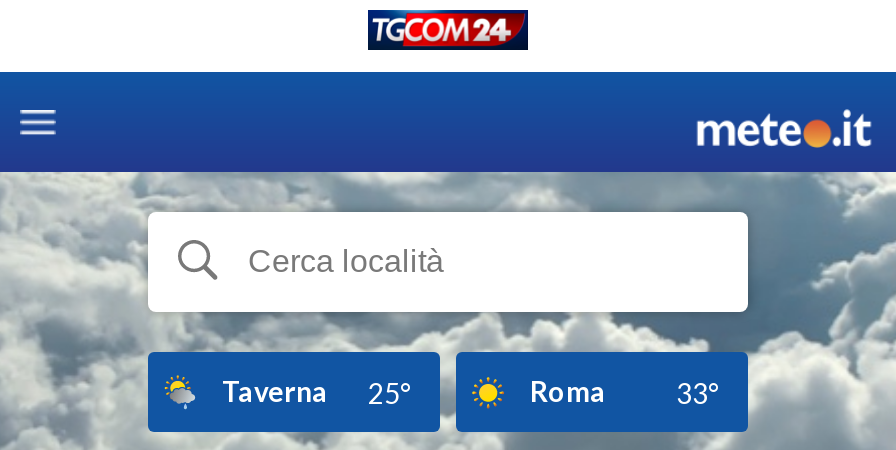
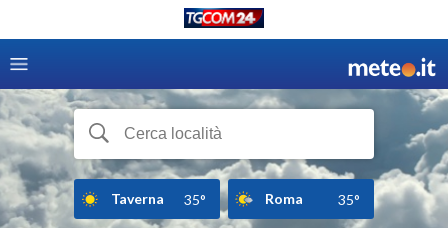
[222,373,412,409] Taverna 25° -> [111,189,206,207] Taverna 35°
[676,375,720,409] 33° -> [338,190,360,207] 35°

